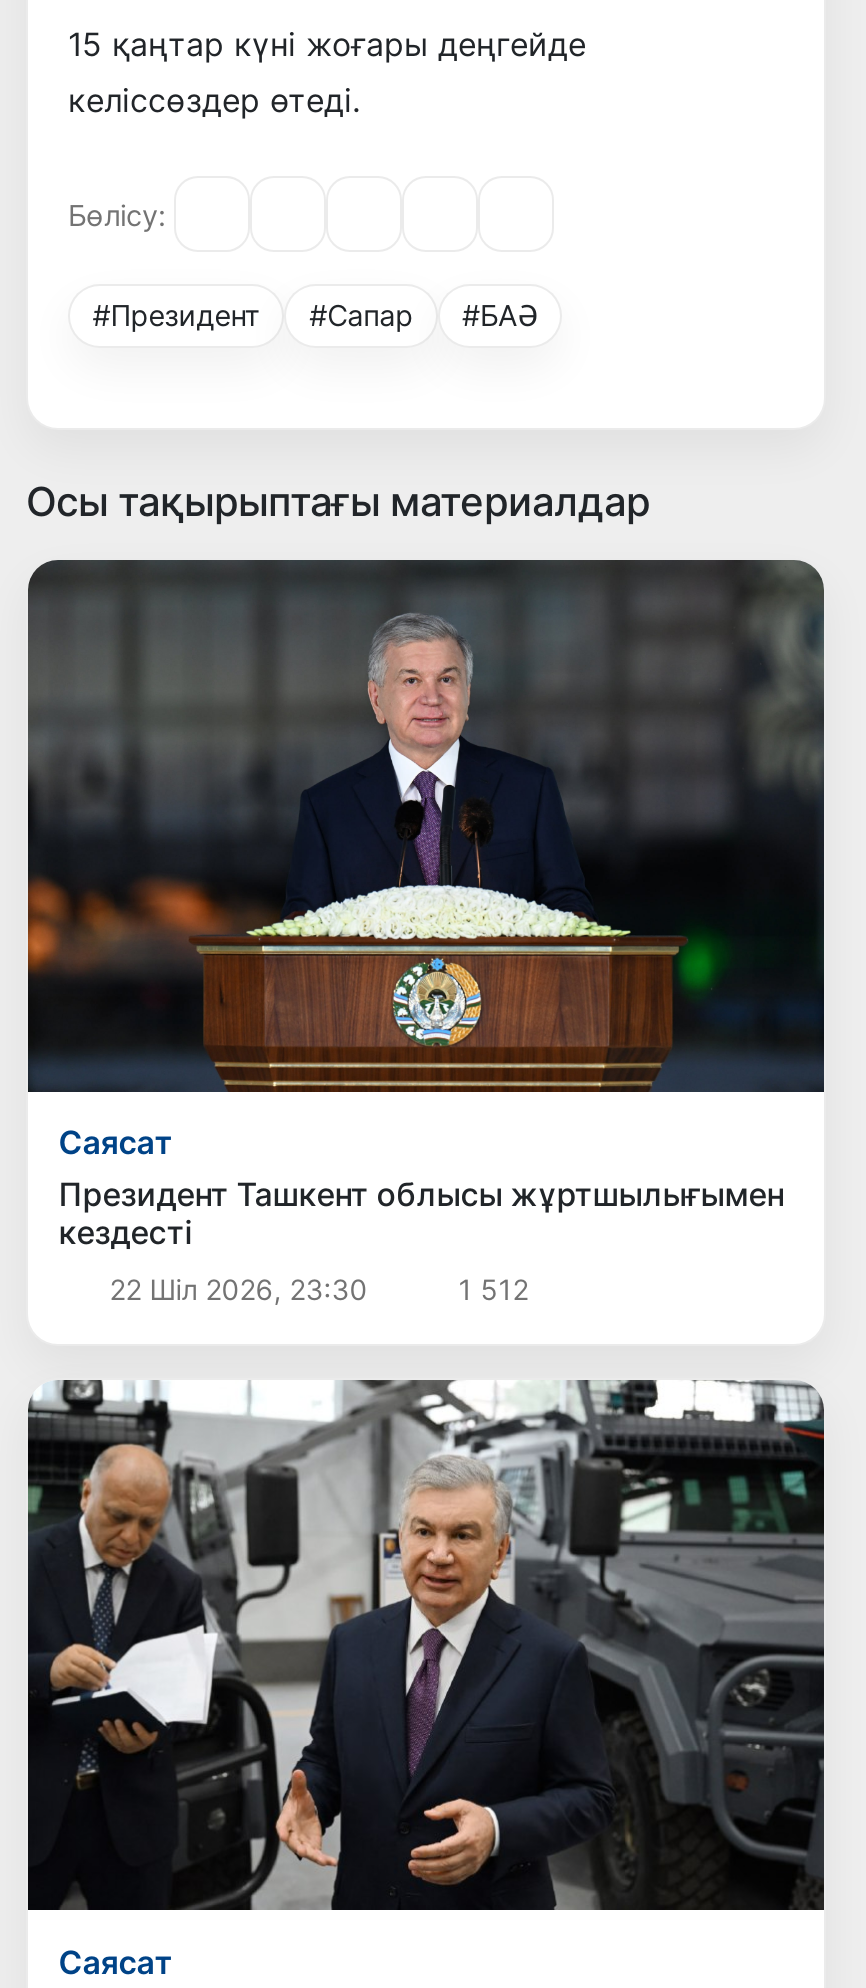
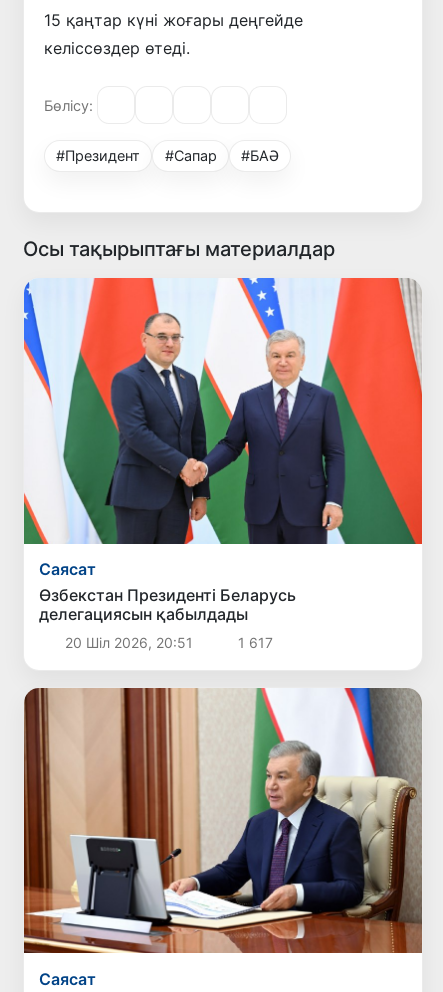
[26,558,826,1094] [image] -> [23,277,423,545] [image]
[58,1174,784,1252] Президент Ташкент облысы жұртшылығымен | кездесті -> [39,585,296,624] Өзбекстан Президенті Беларусь | делегациясын қабылдады
[101,1272,528,1306] 22 Шіл 2026, 23:30 | 1 512 -> [61,634,273,651] 20 Шіл 2026, 20:51 | 1 617
[26,1378,826,1912] [image] -> [23,687,423,954] [image]

